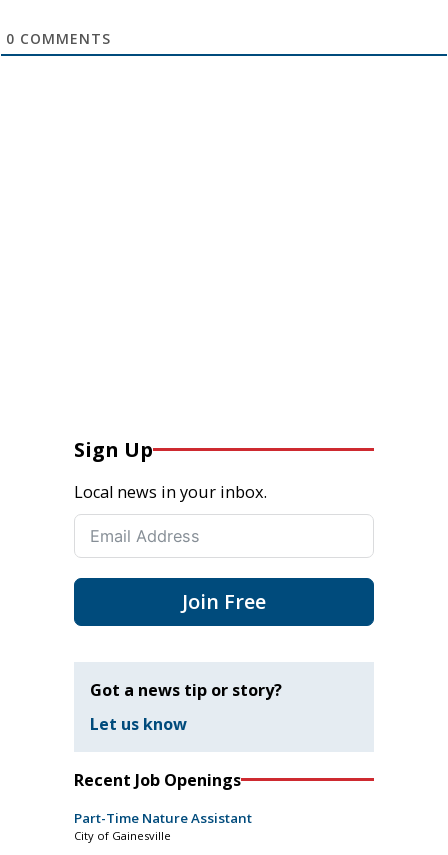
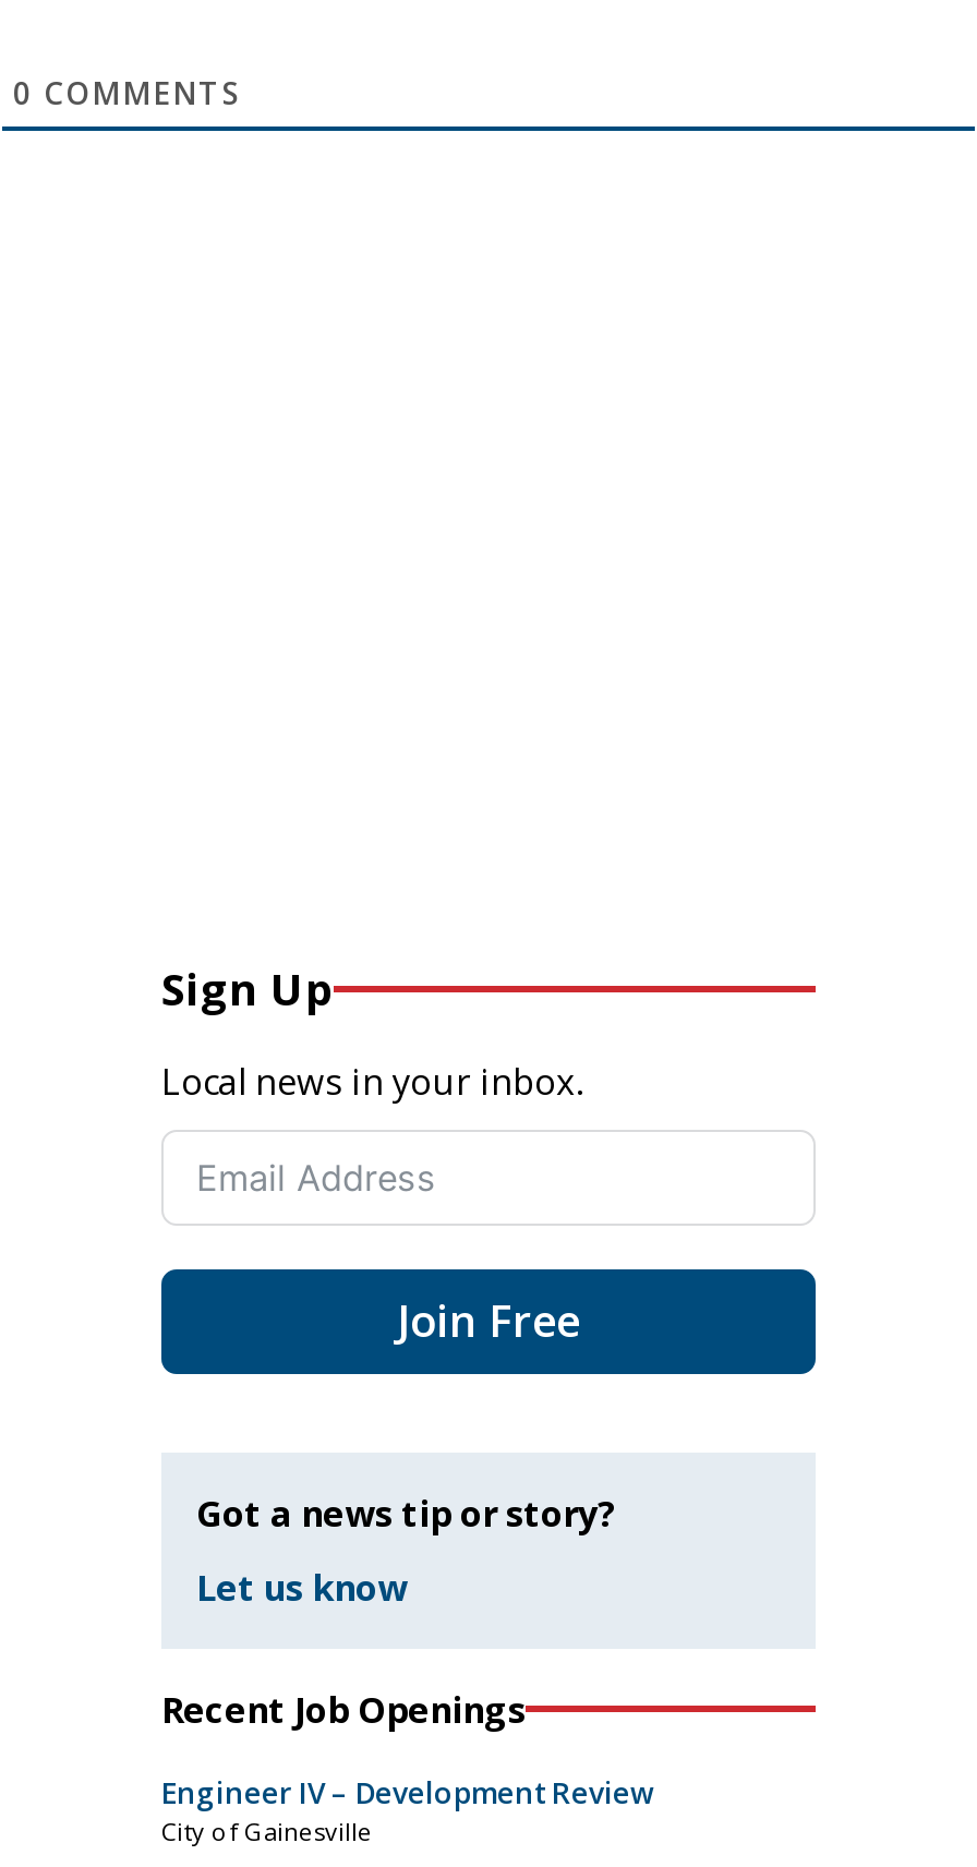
[74,809,252,827] Part-Time Nature Assistant -> [161,1773,654,1812] Engineer IV – Development Review

